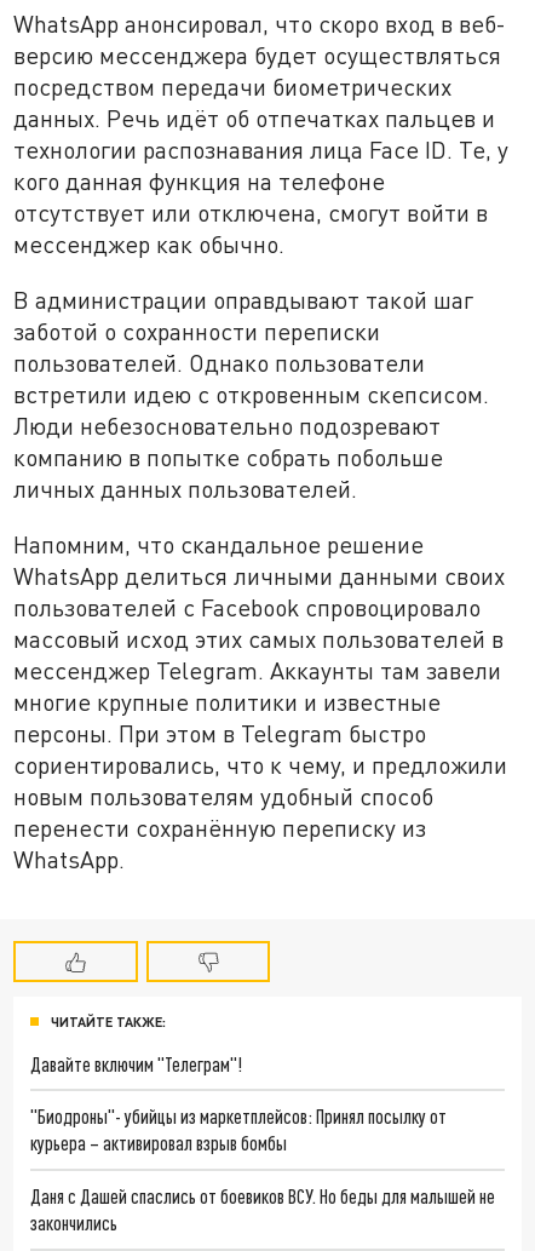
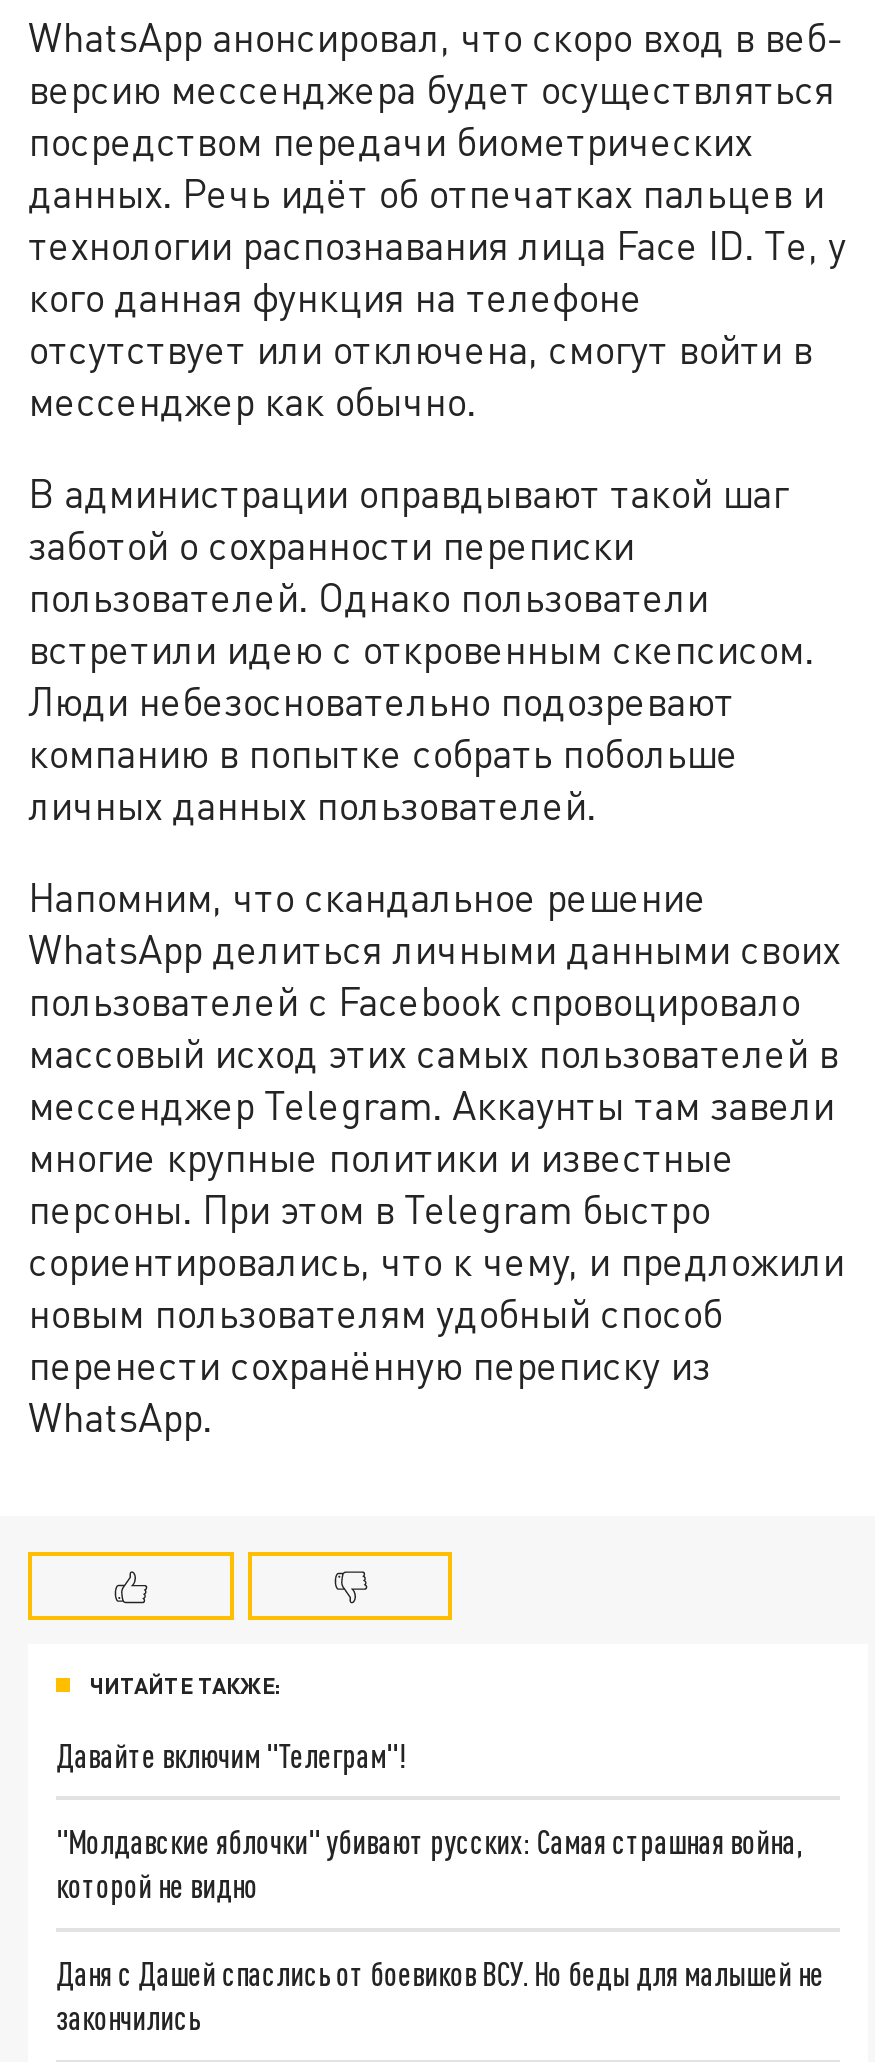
[30,1105,447,1154] "Биодроны"- убийцы из маркетплейсов: Принял посылку от | курьера – активировал взрыв бомбы -> [56,1822,802,1904] "Молдавские яблочки" убивают русских: Самая страшная война, | которой не видно

